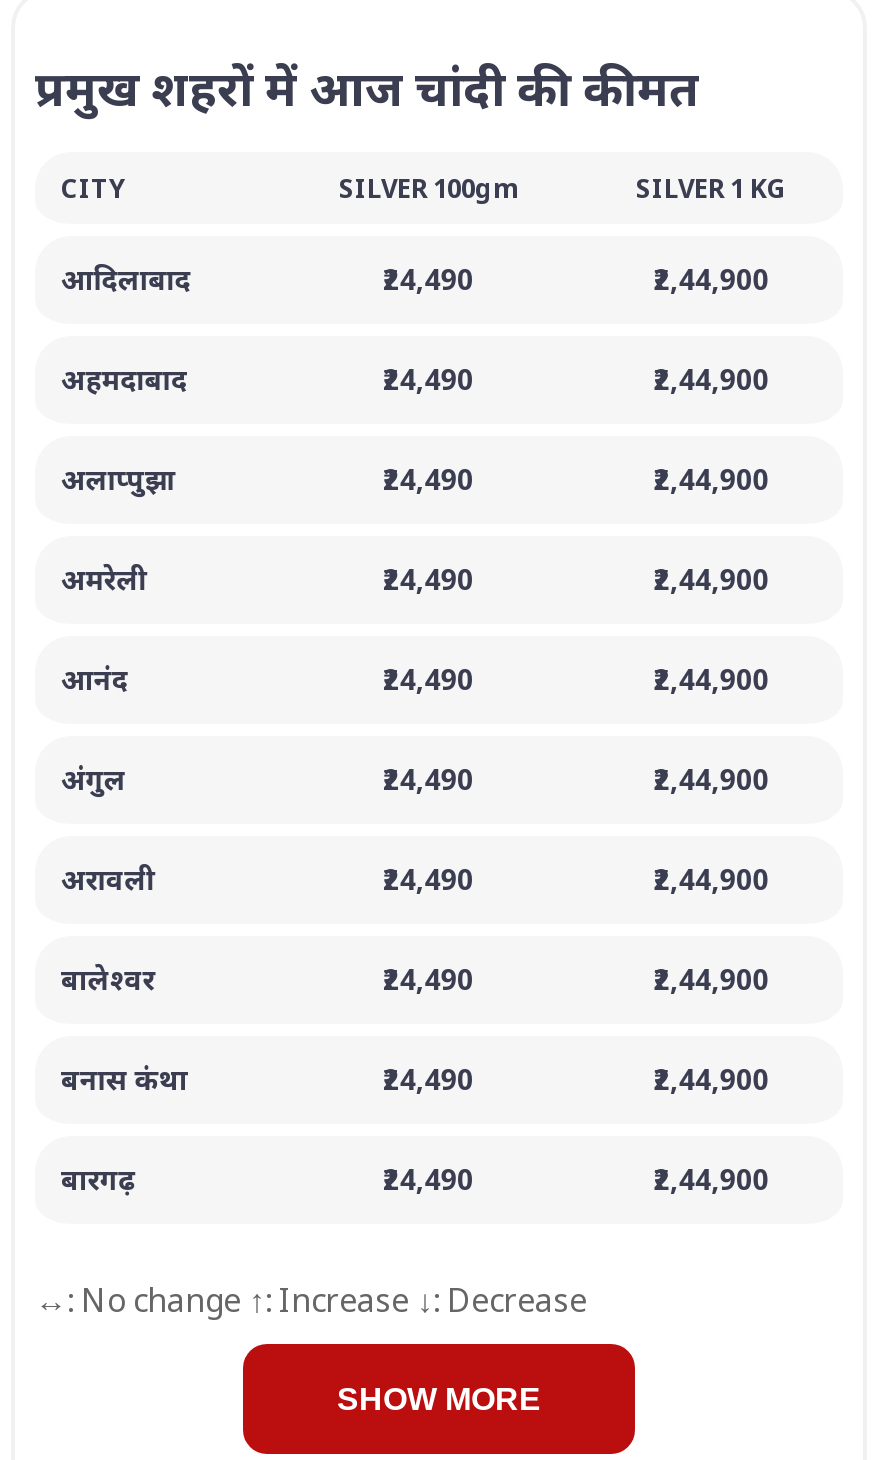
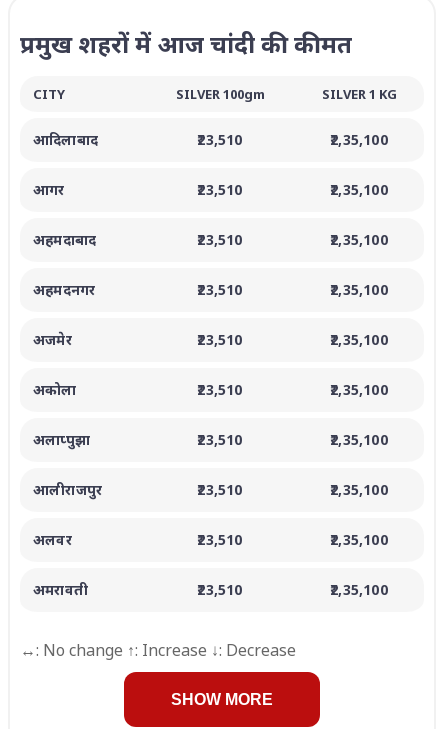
[383,260,769,298] ₹24,490 | ₹2,44,900 -> [33,130,388,199] ₹23,510 | ₹2,35,100 | आगर | ₹23,510 | ₹2,35,100
moved [61,360,187,398] -> [33,230,96,249]: अहमदाबाद
[383,360,769,398] ₹24,490 | ₹2,44,900 -> [33,230,388,399] ₹23,510 | ₹2,35,100 | अहमदनगर | ₹23,510 | ₹2,35,100 | अजमेर | ₹23,510 | ₹2,35,100 | अकोला | ₹23,510 | ₹2,35,100
[61,460,769,1198] ₹24,490 | ₹2,44,900 | अमरेली | ₹24,490 | ₹2,44,900 | आनंद | ₹24,490 | ₹2,44,900 | अंगुल | ₹24,490 | ₹2,44,900 | अरावली | ₹24,490 | ₹2,44,900 | बालेश्वर | ₹24,490 | ₹2,44,900 | बनास कंथा | ₹24,490 | ₹2,44,900 | बारगढ़ | ₹24,490 | ₹2,44,900 -> [33,430,388,599] ₹23,510 | ₹2,35,100 | आलीराजपुर | ₹23,510 | ₹2,35,100 | अलवर | ₹23,510 | ₹2,35,100 | अमरावती | ₹23,510 | ₹2,35,100
moved [61,460,175,498] -> [33,430,90,449]: अलाप्पुझा

